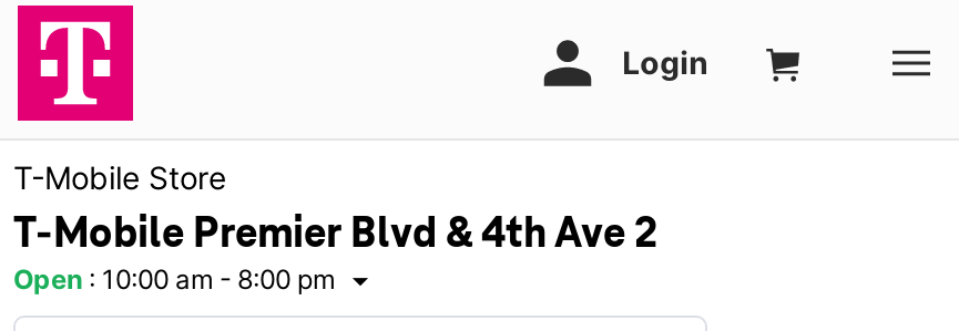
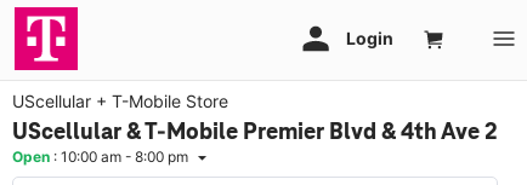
[13,158,659,258] T-Mobile Store | T-Mobile Premier Blvd & 4th Ave 2 -> [12,91,498,145] UScellular + T-Mobile Store | UScellular & T-Mobile Premier Blvd & 4th Ave 2

